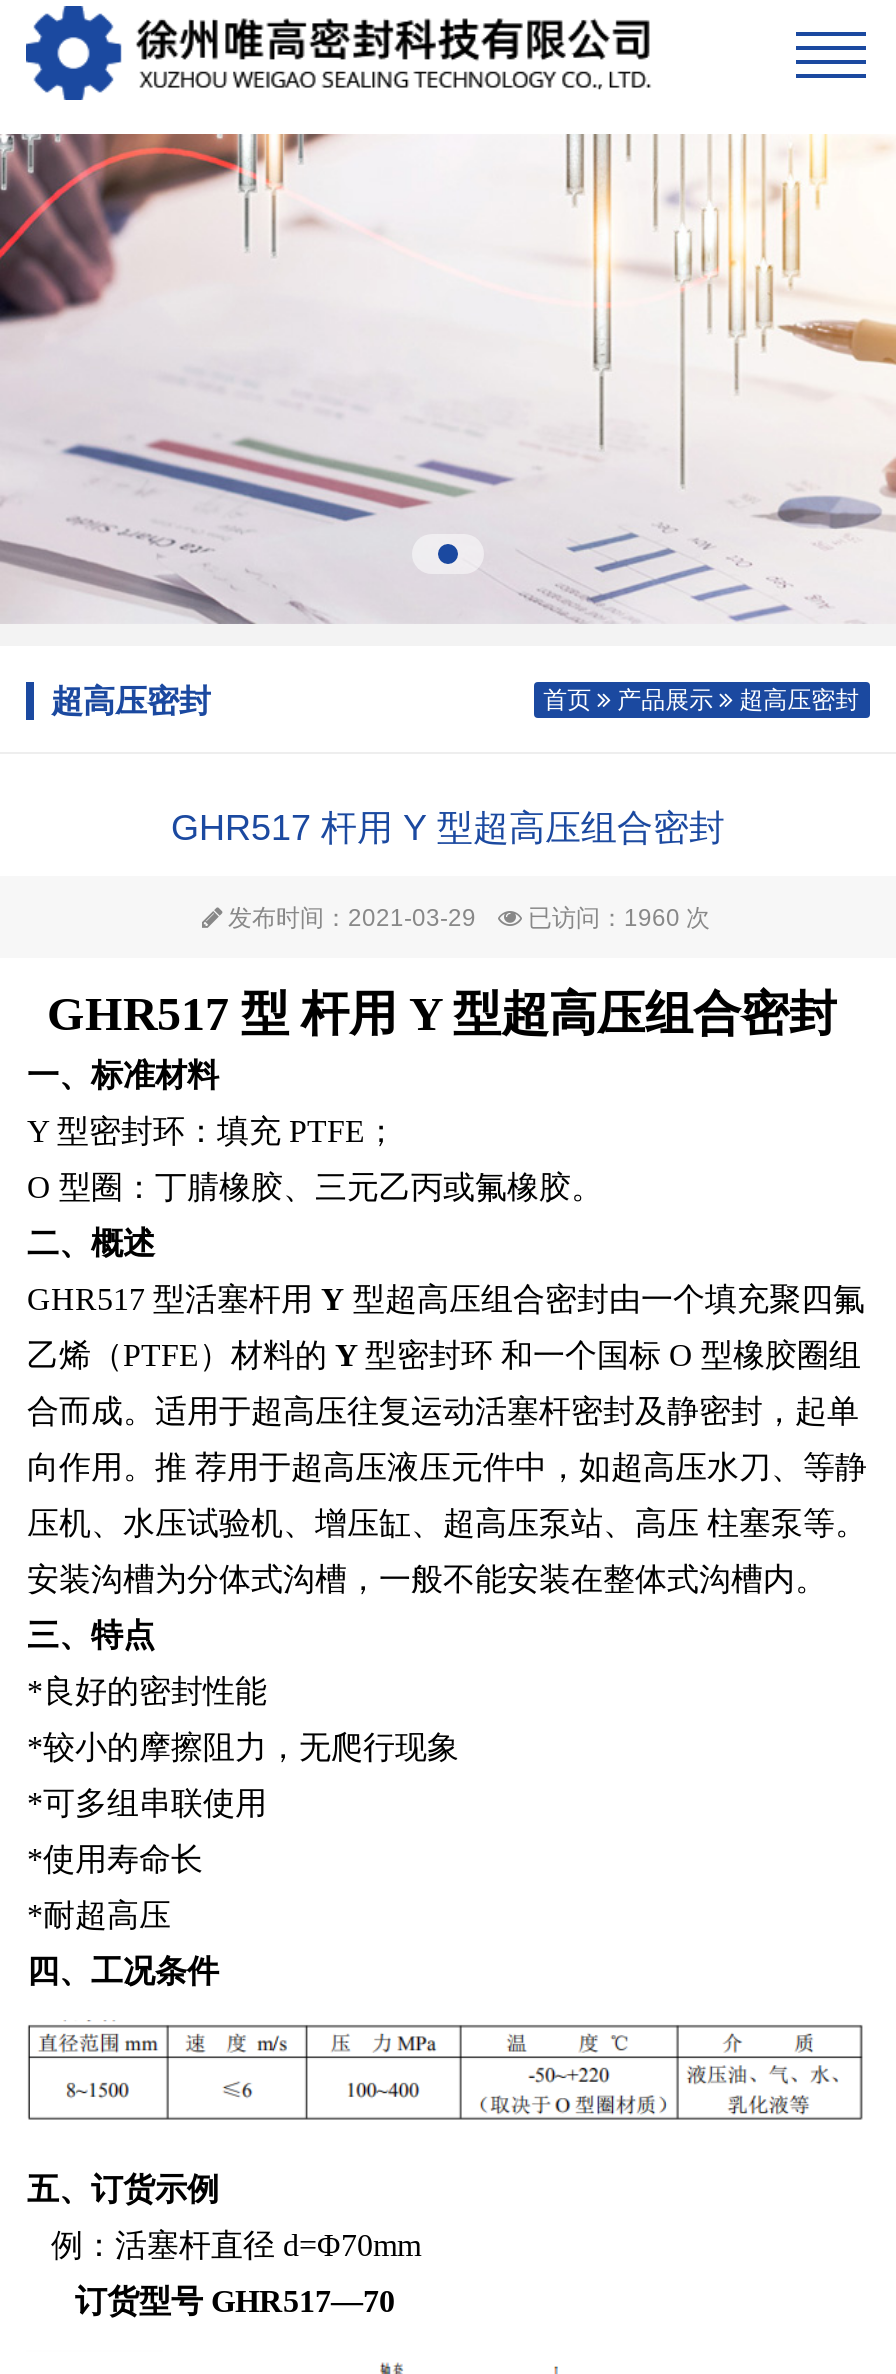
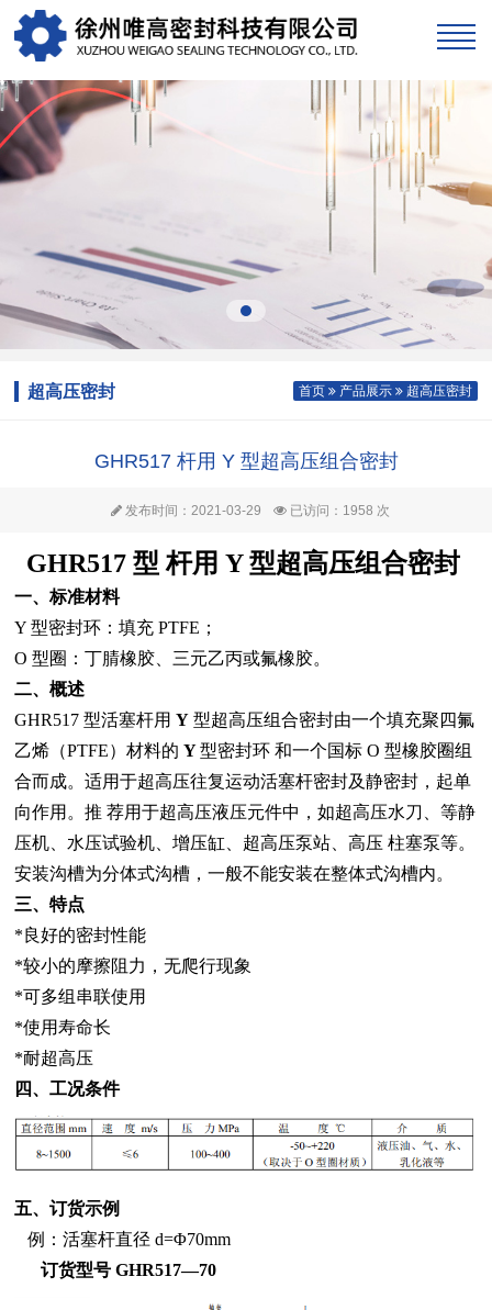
[228,903,710,931] 发布时间：2021-03-29 已访问：1960 次 -> [125,502,390,518] 发布时间：2021-03-29 已访问：1958 次

